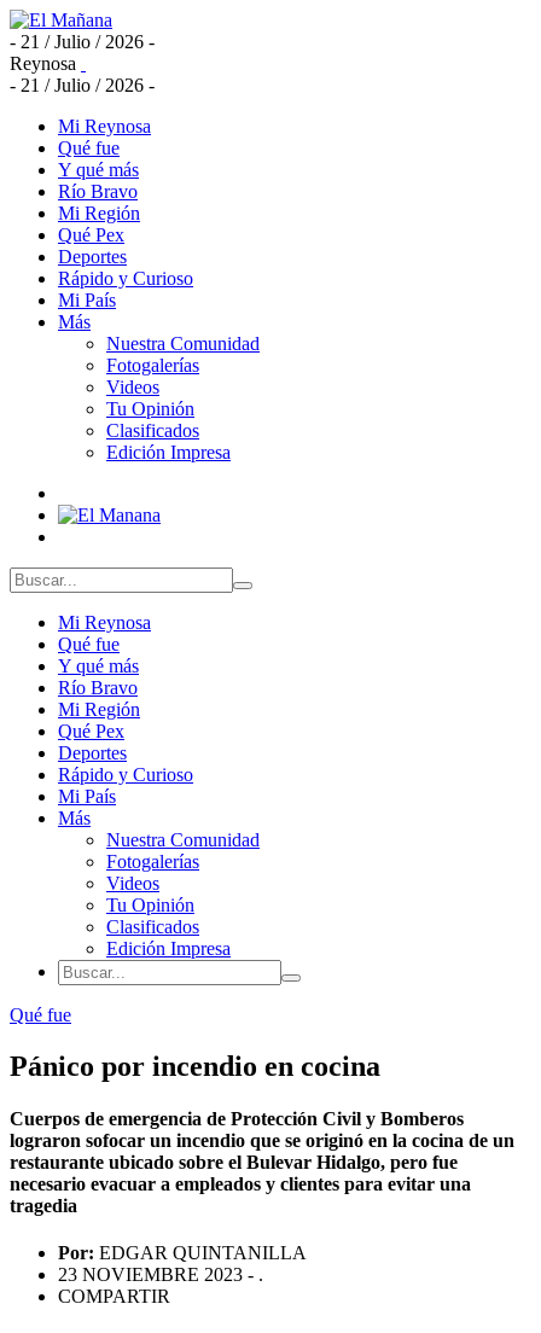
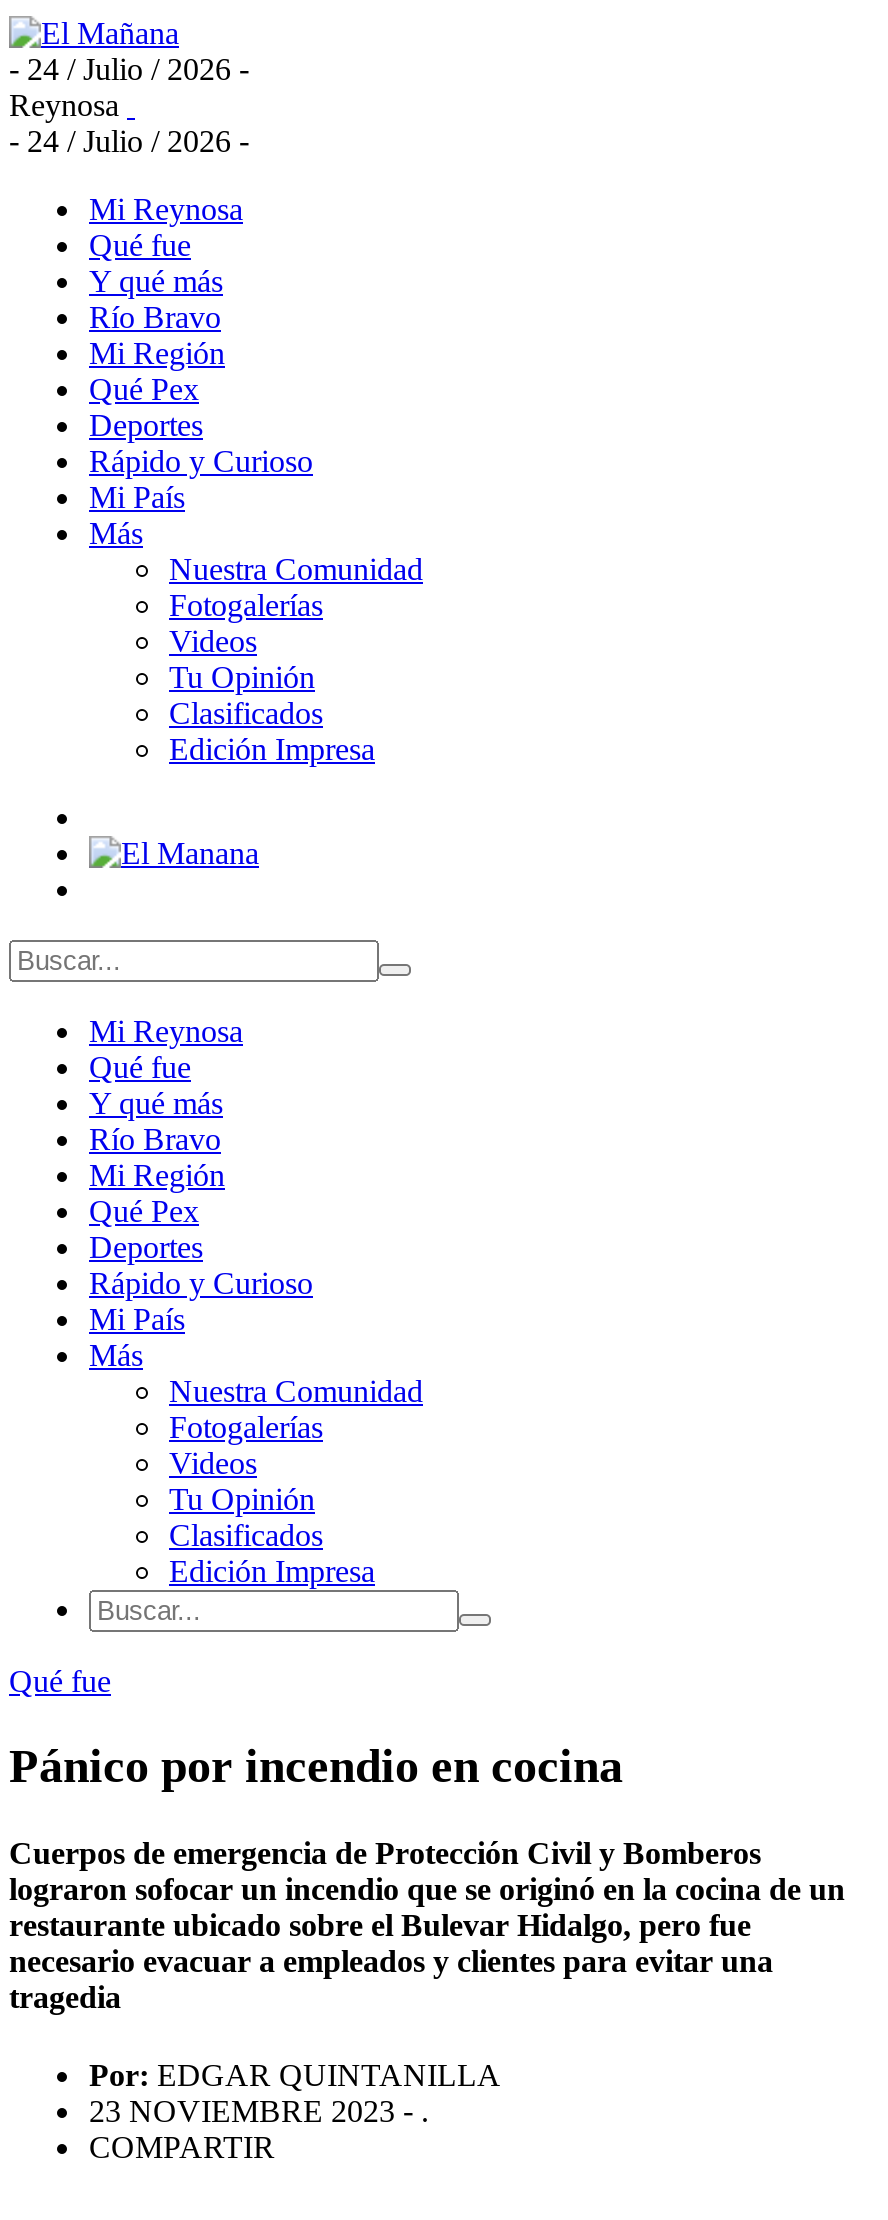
[10,31,155,52] - 21 / Julio / 2026 - -> [9,52,249,86] - 24 / Julio / 2026 -
[10,75,155,95] - 21 / Julio / 2026 - -> [9,124,249,158] - 24 / Julio / 2026 -

